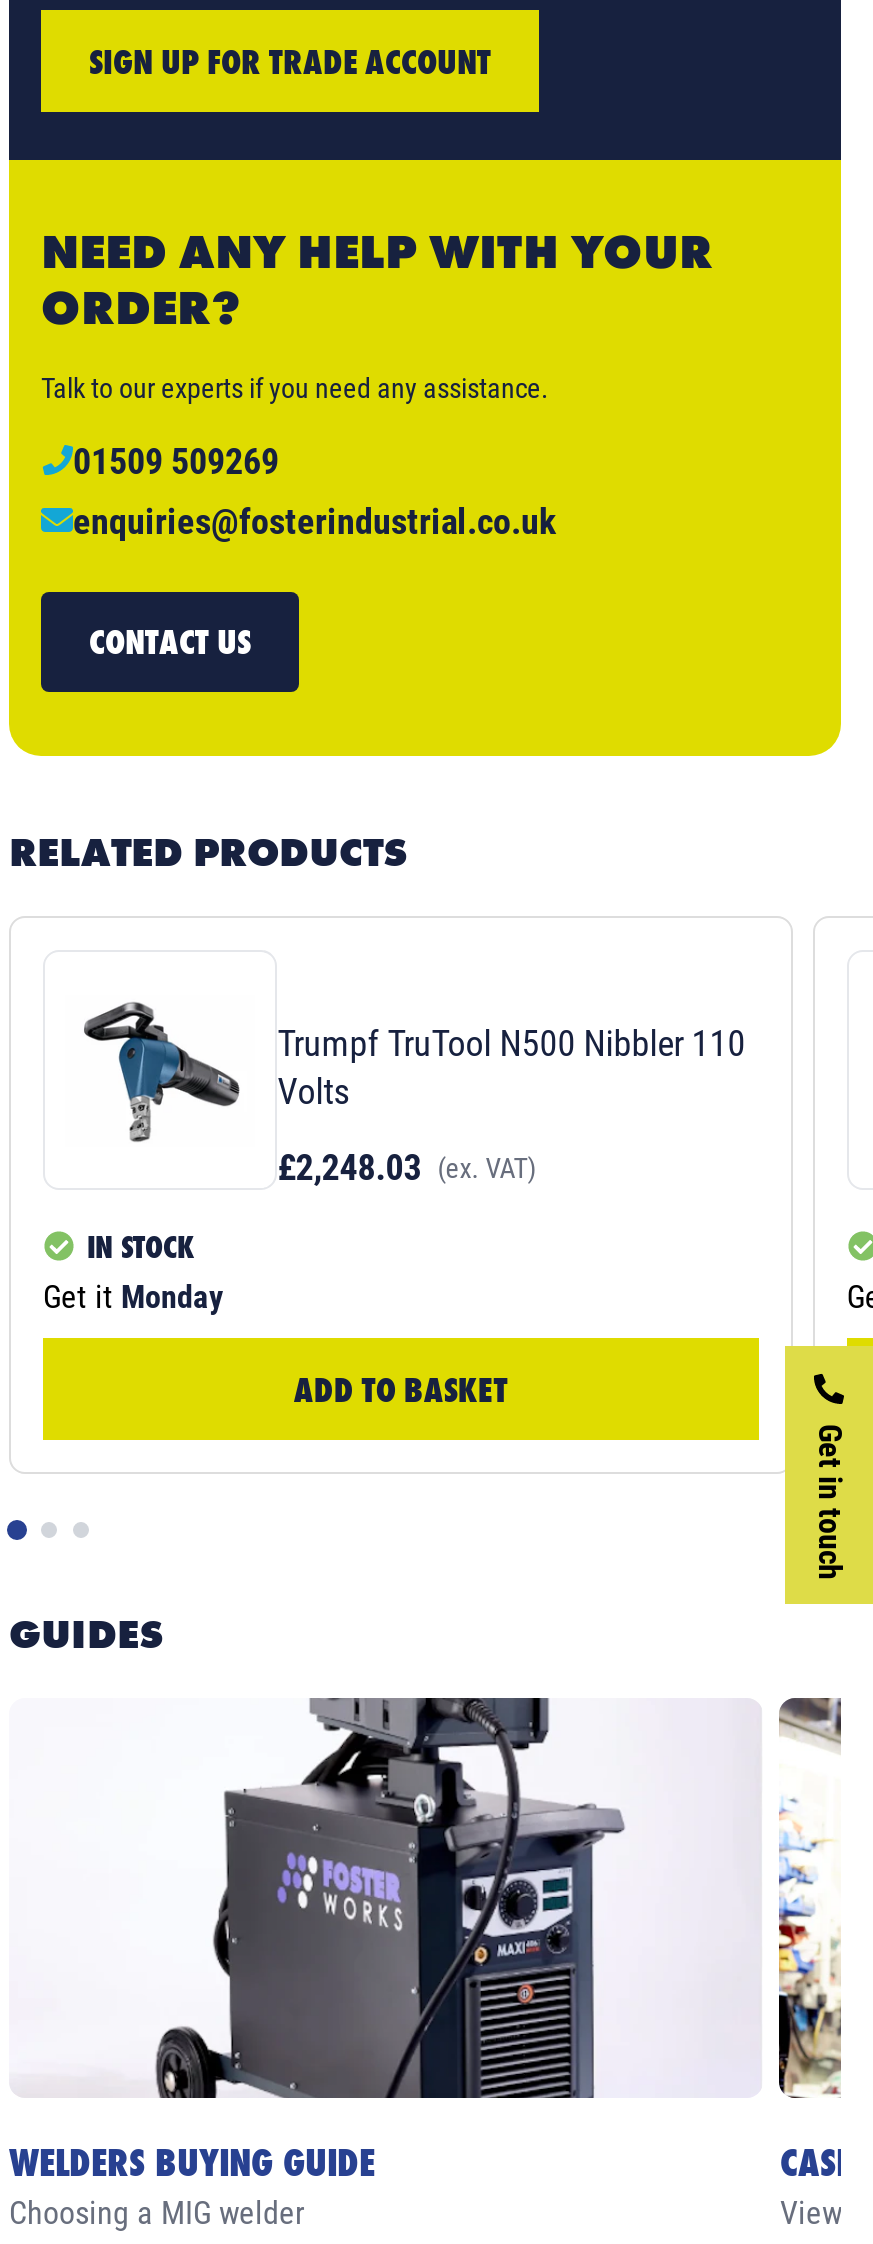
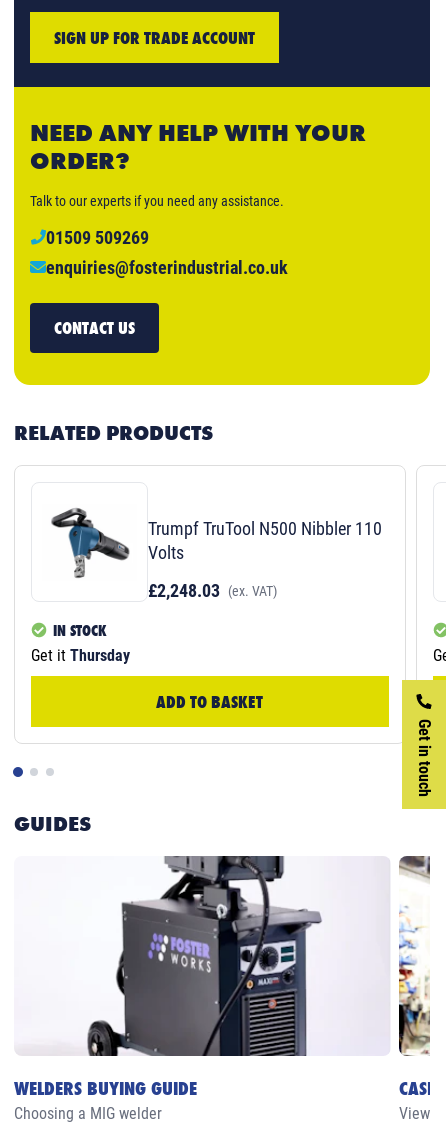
[43,1279,223,1317] Get it Monday -> [31,646,130,665] Get it Thursday

